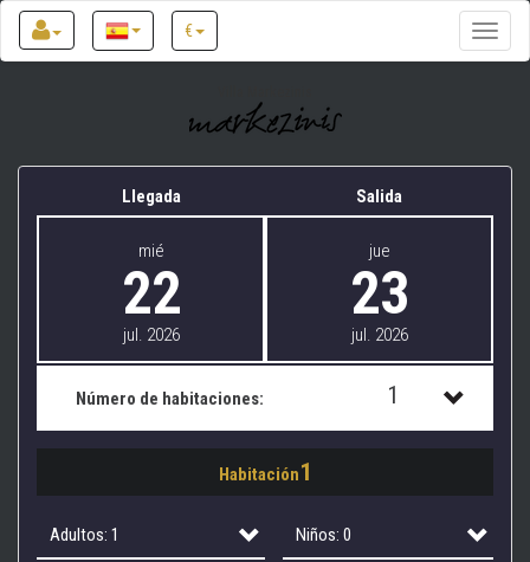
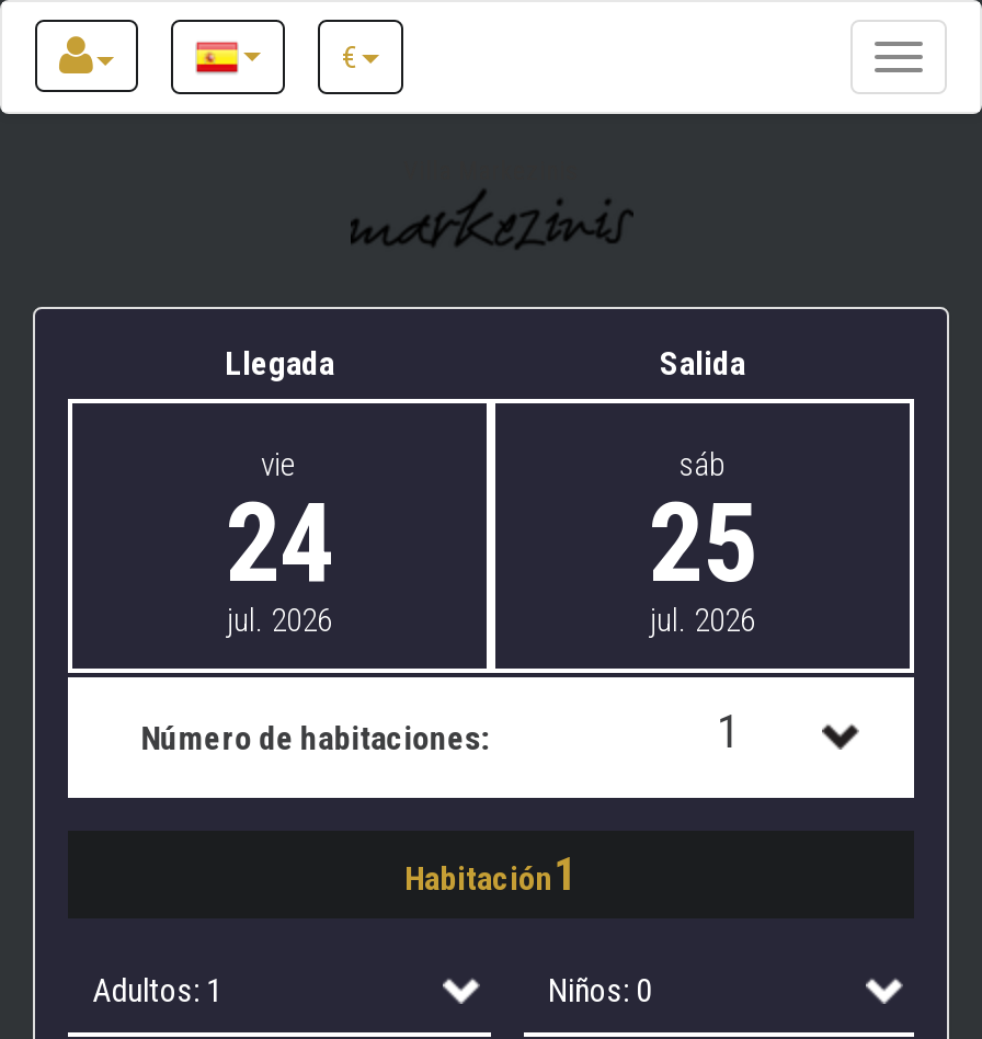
[121,240,180,328] mié | 22 -> [225,445,334,607] vie | 24
[350,240,409,328] jue | 23 -> [648,445,757,607] sáb | 25

